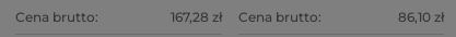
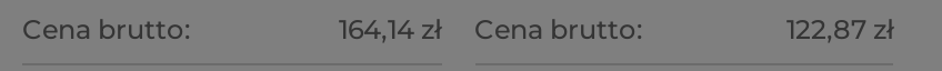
[170,9,321,25] 167,28 zł Cena brutto: -> [339,12,643,45] 164,14 zł Cena brutto:
[398,9,444,25] 86,10 zł -> [786,12,893,45] 122,87 zł

